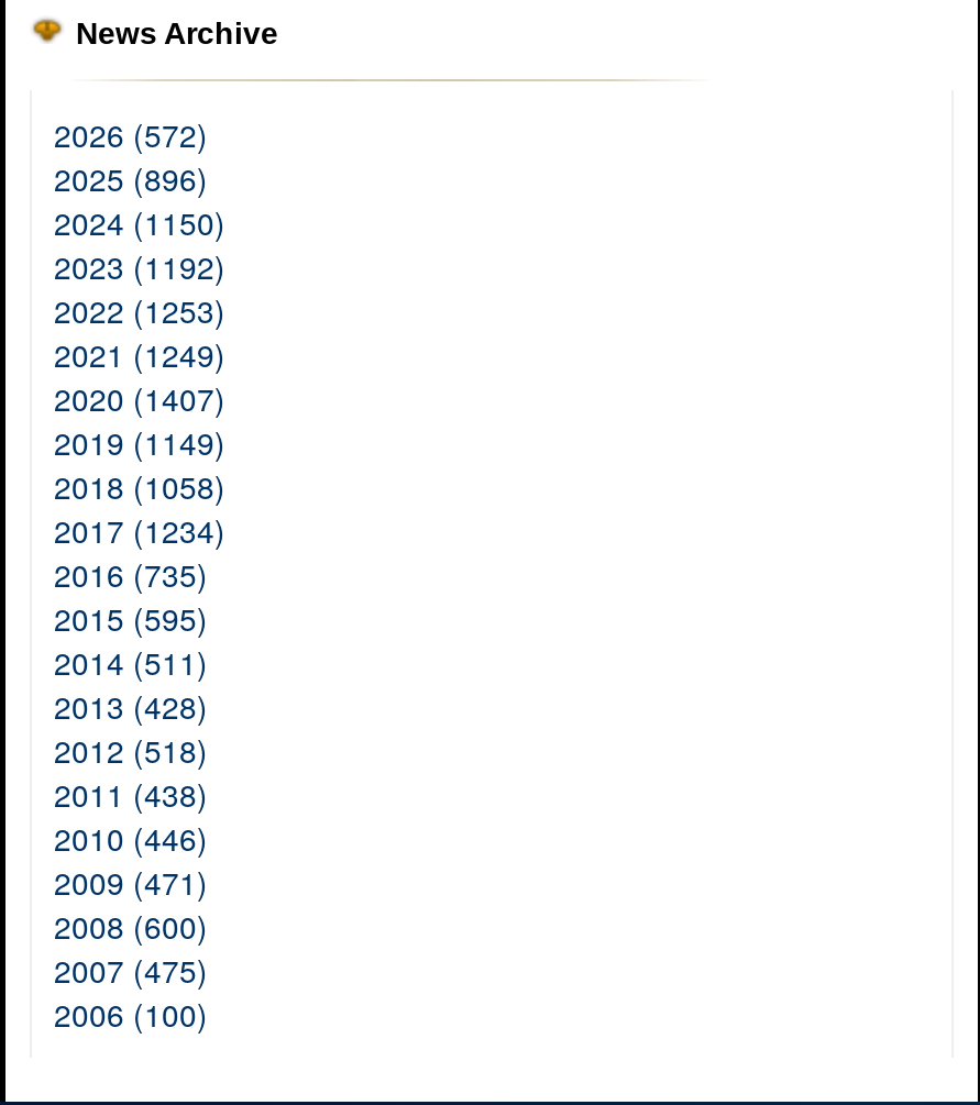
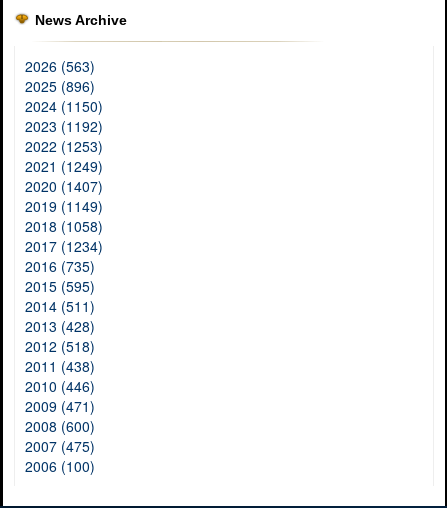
[54,111,208,155] 2026 (572) -> [25,55,95,75] 2026 (563)

